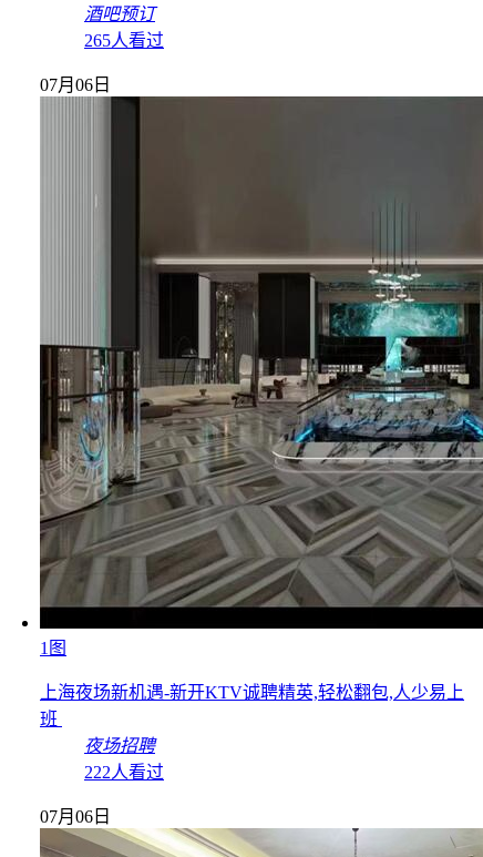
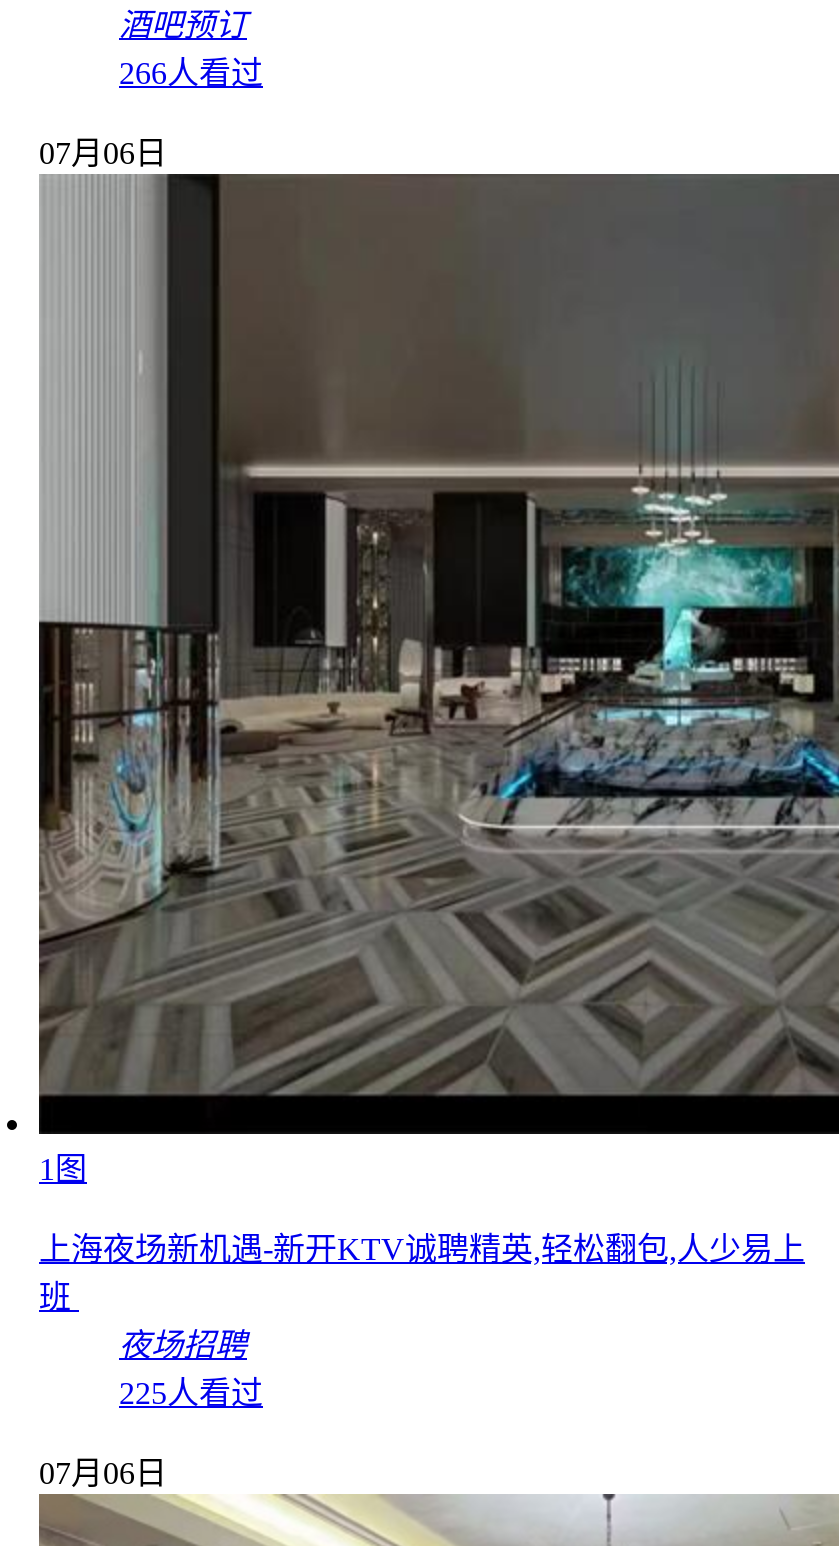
[84,31,164,50] 265人看过 -> [119,56,263,90] 266人看过
[84,763,164,782] 222人看过 -> [119,1376,263,1410] 225人看过

